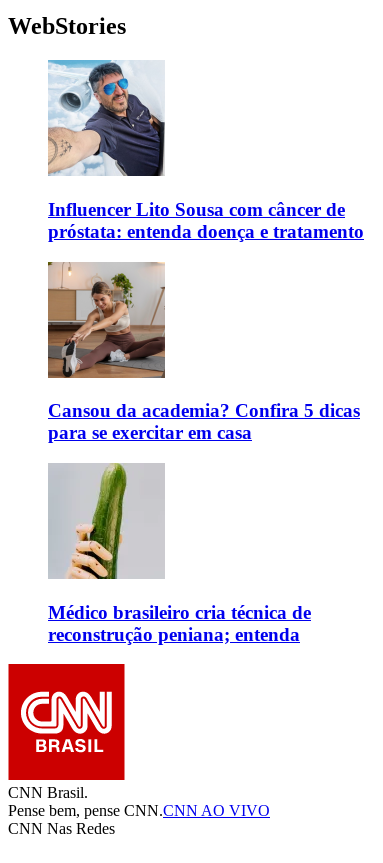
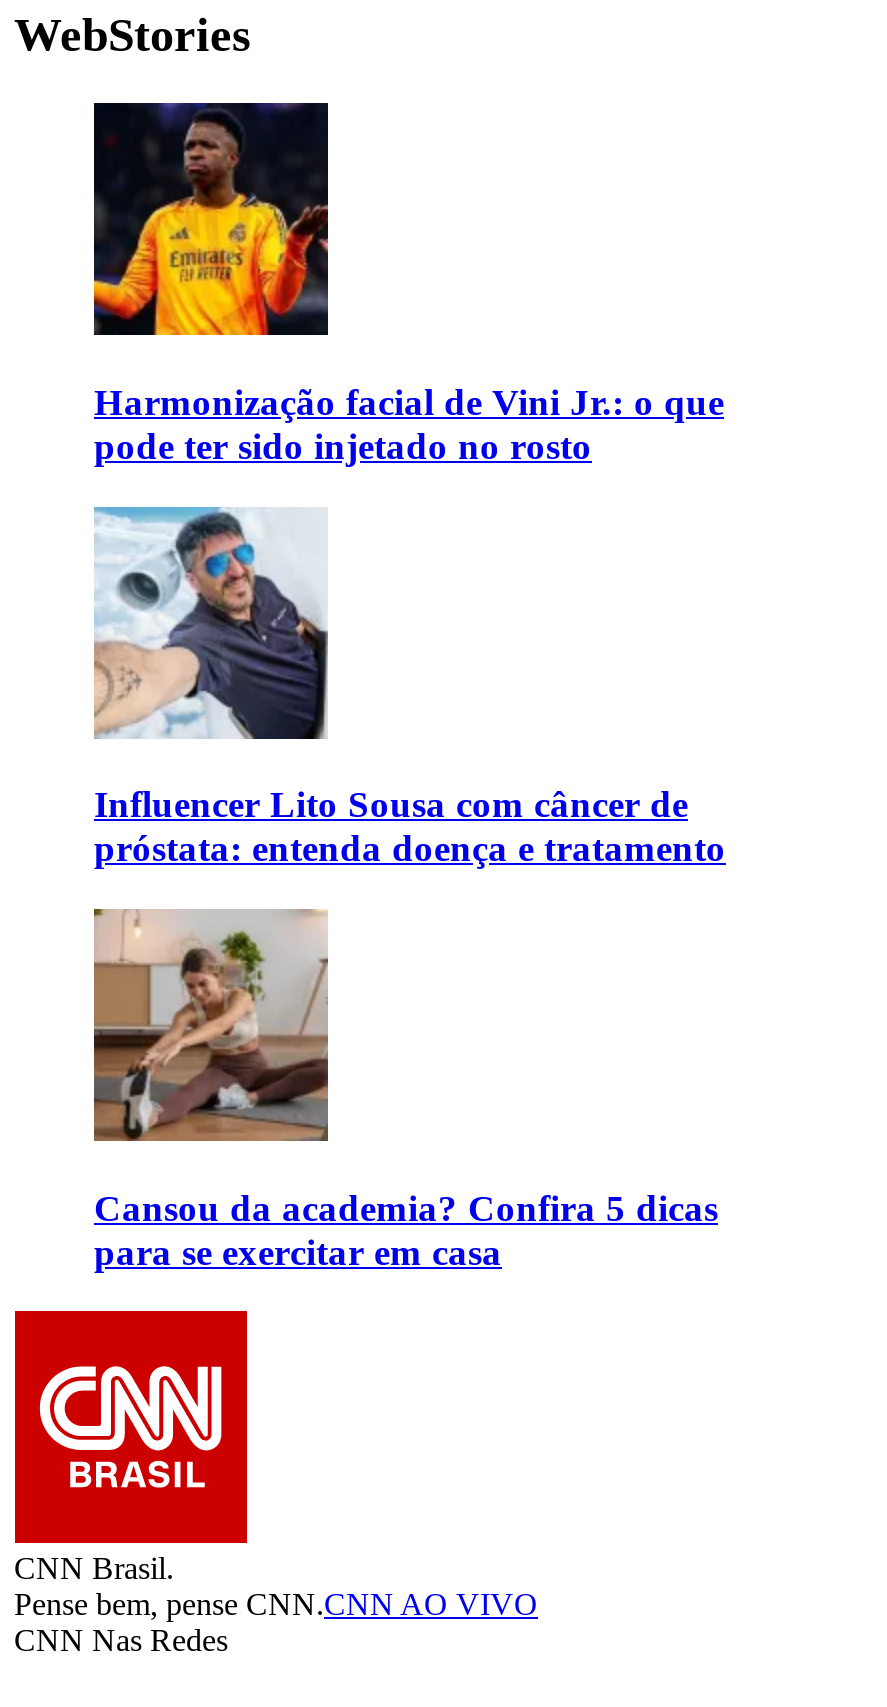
none -> [92,101,724,467] [image] | Harmonização facial de Vini Jr.: o que | pode ter sido injetado no rosto
moved [46,60,364,443] -> [90,505,726,1272]: [image] | Influencer Lito Sousa com câncer de | próstata: entenda doença e tratamento | Cansou da academia? Confira 5 dicas | para se exercitar em casa
[48,463,311,645] [image] | Médico brasileiro cria técnica de | reconstrução peniana; entenda -> none

